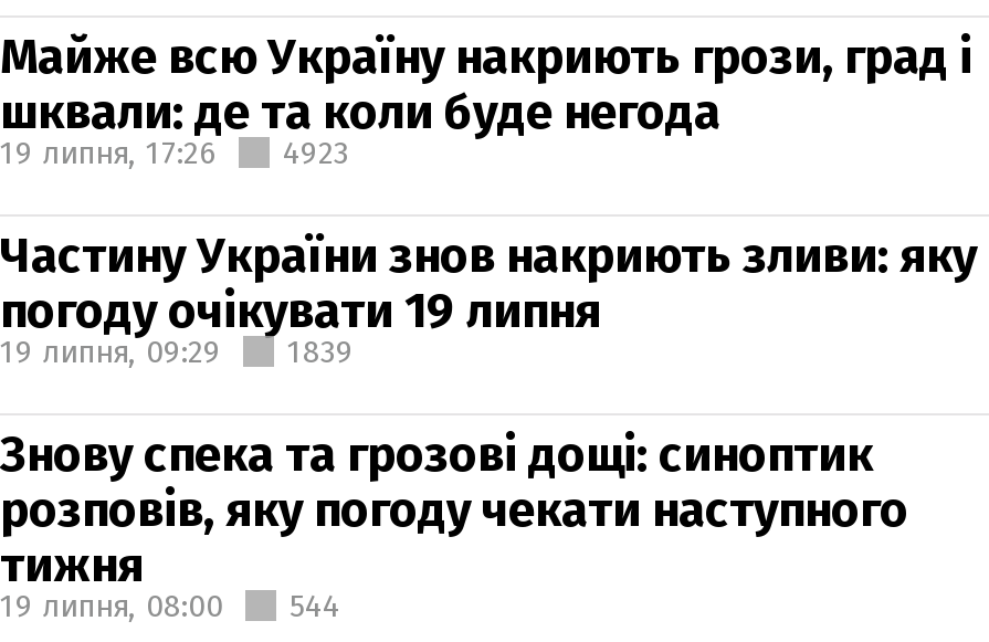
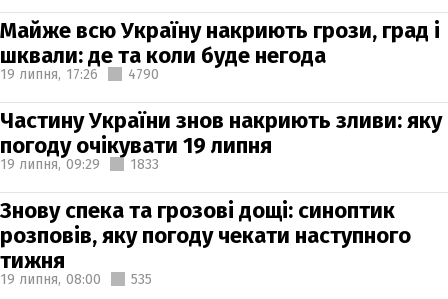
[0,134,349,171] 19 липня, 17:26 4923 -> [0,65,159,82] 19 липня, 17:26 4790
[0,333,354,370] 19 липня, 09:29 1839 -> [0,155,159,172] 19 липня, 09:29 1833
[0,587,340,624] 19 липня, 08:00 544 -> [0,270,152,287] 19 липня, 08:00 535

